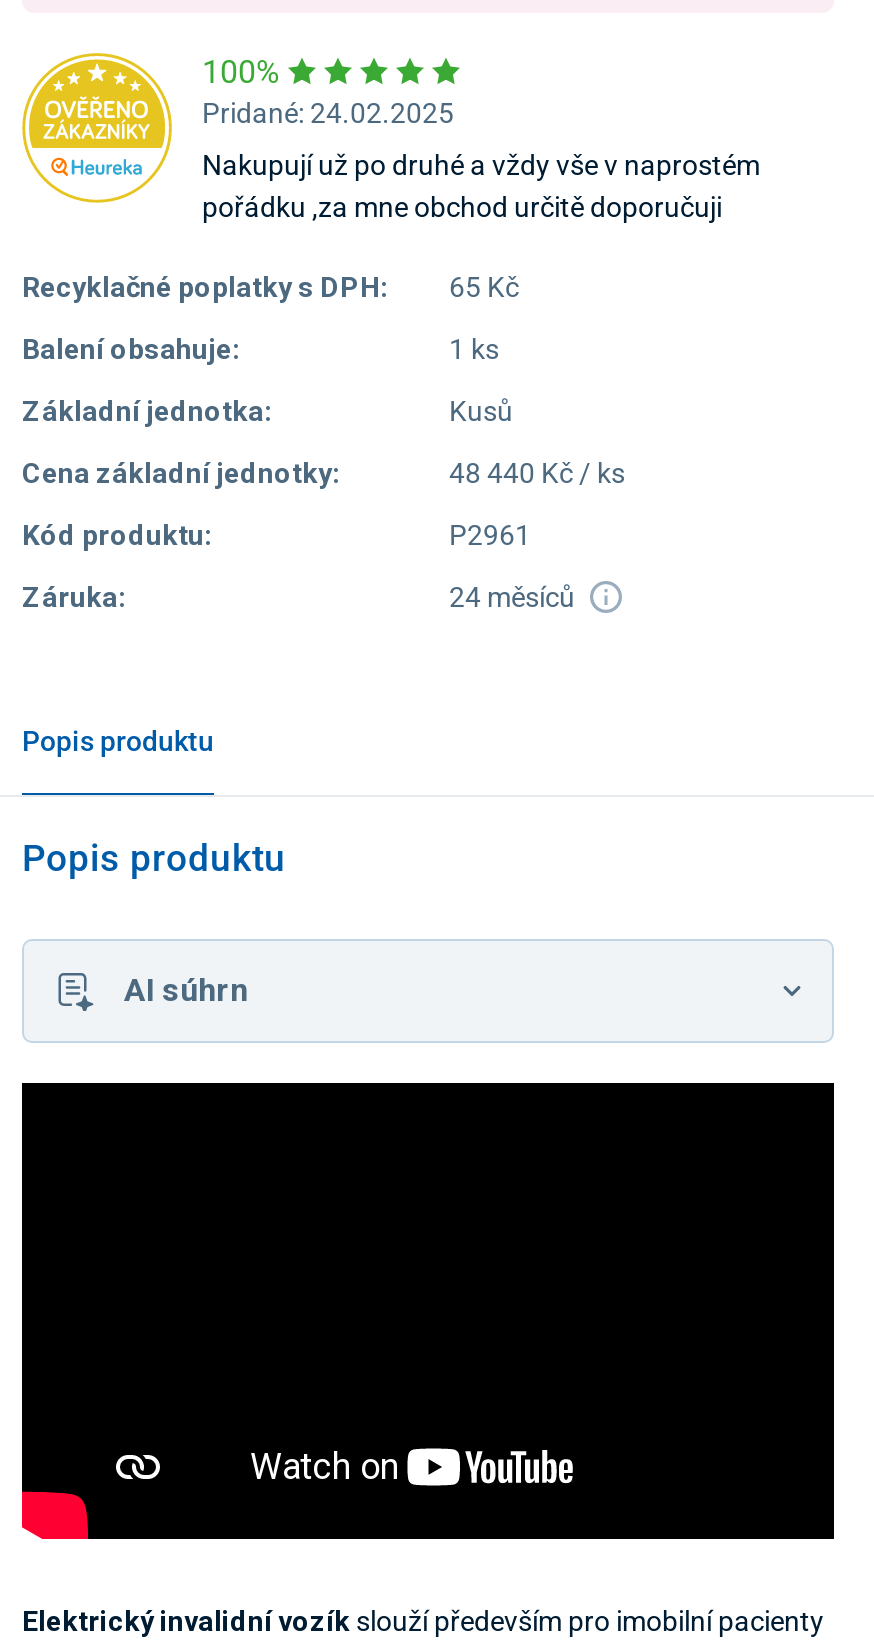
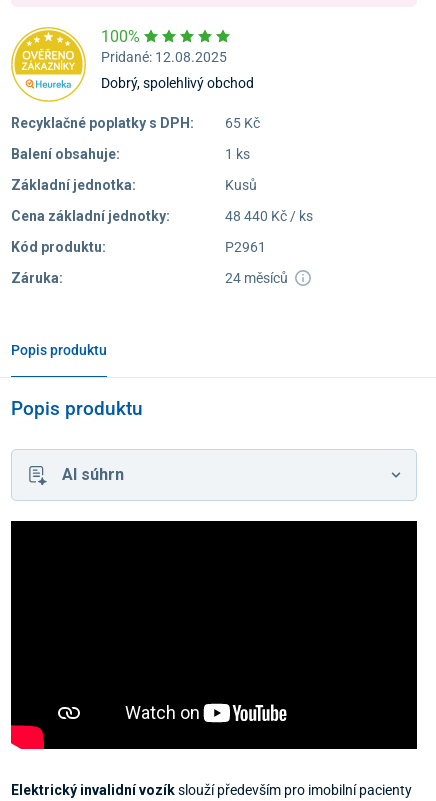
[202,97,454,129] Pridané: 24.02.2025 -> [101,49,227,65] Pridané: 12.08.2025
[202,149,760,223] Nakupují už po druhé a vždy vše v naprostém | pořádku ,za mne obchod určitě doporučuji -> [101,75,254,91] Dobrý, spolehlivý obchod

